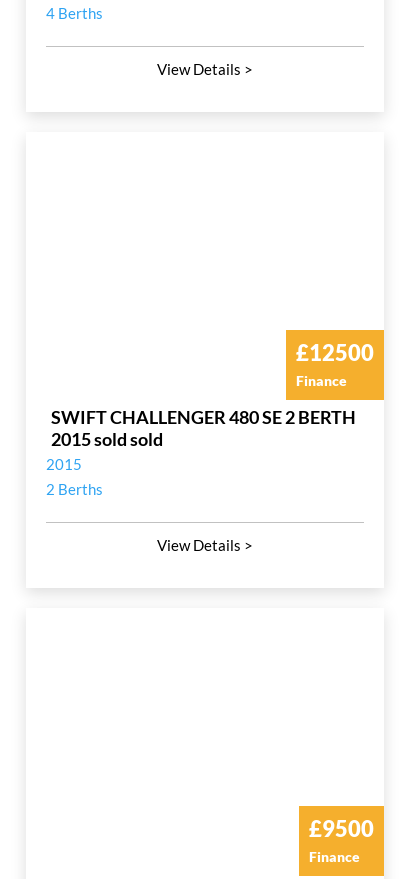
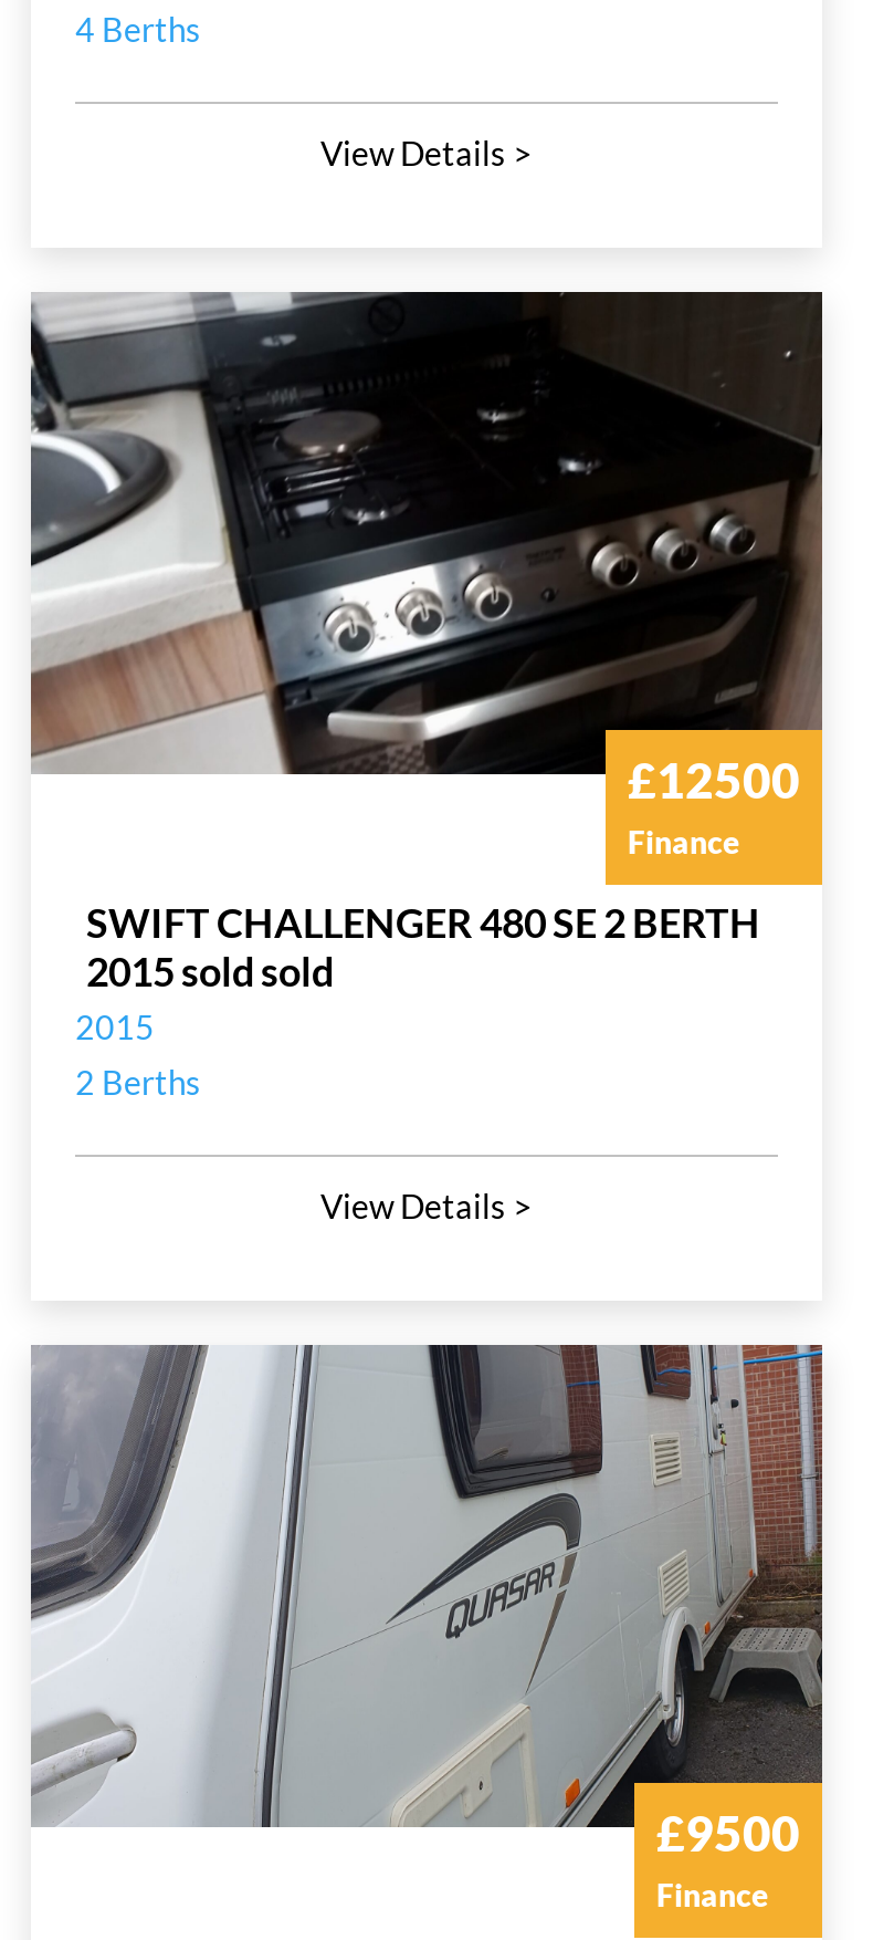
none -> [29,290,824,776] [image]
none -> [29,1343,824,1829] [image]

